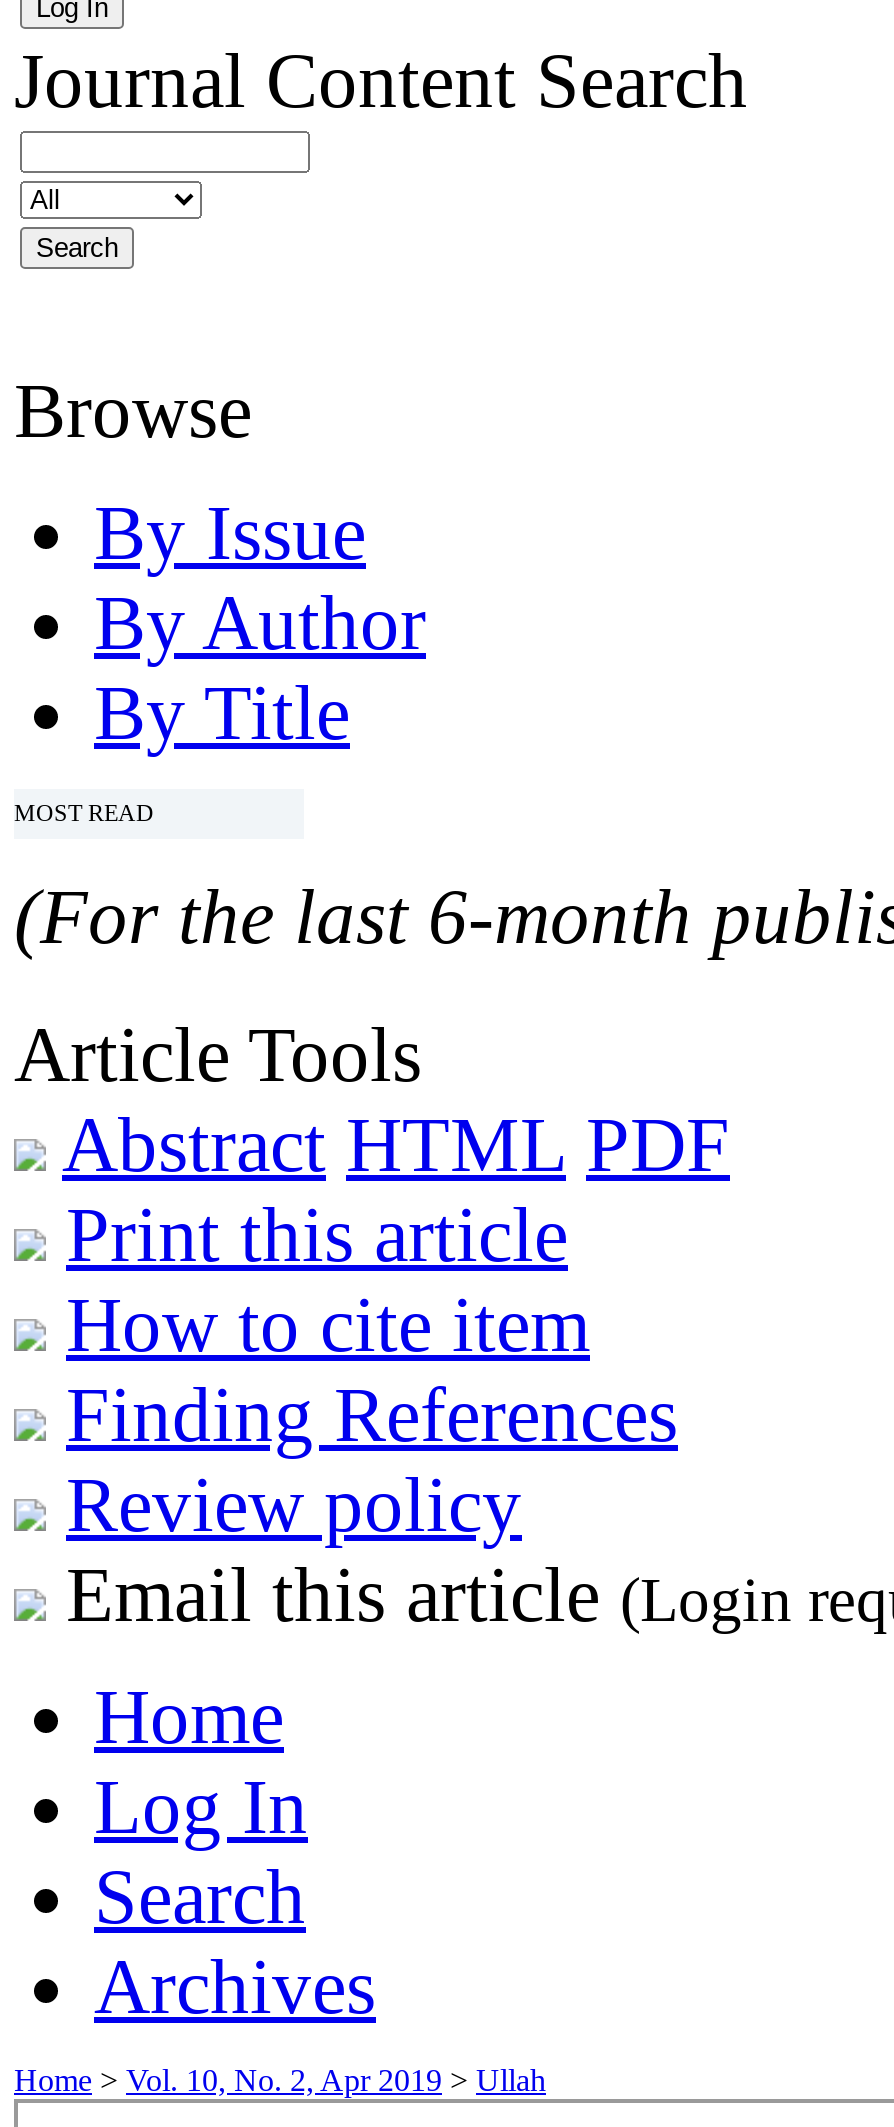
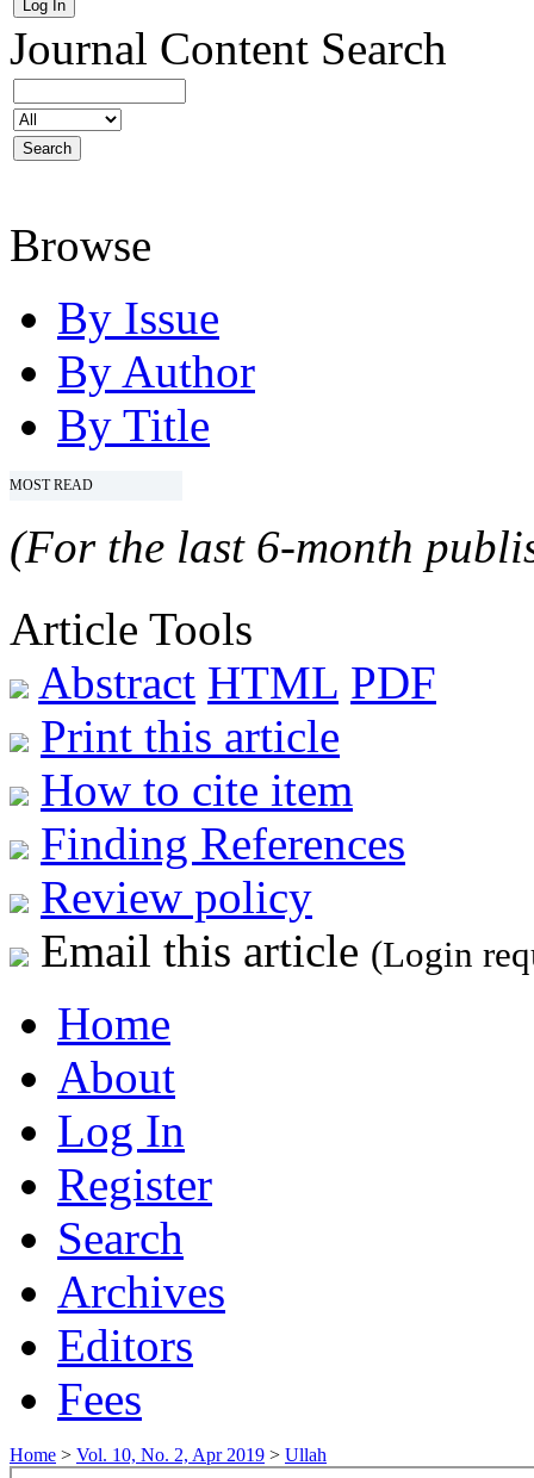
none -> [57,1051,175,1102] About
none -> [57,1158,212,1210] Register
none -> [57,1319,193,1424] Editors | Fees

